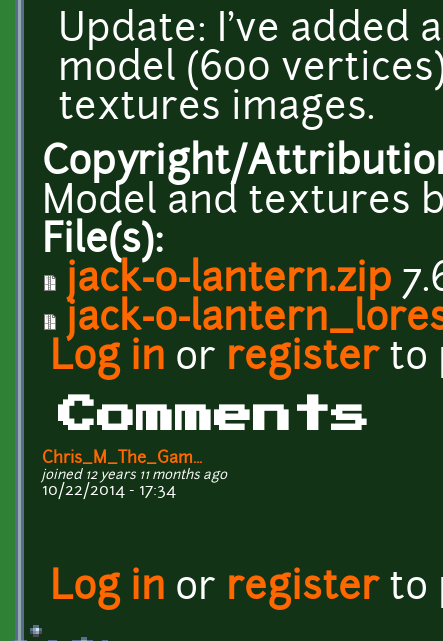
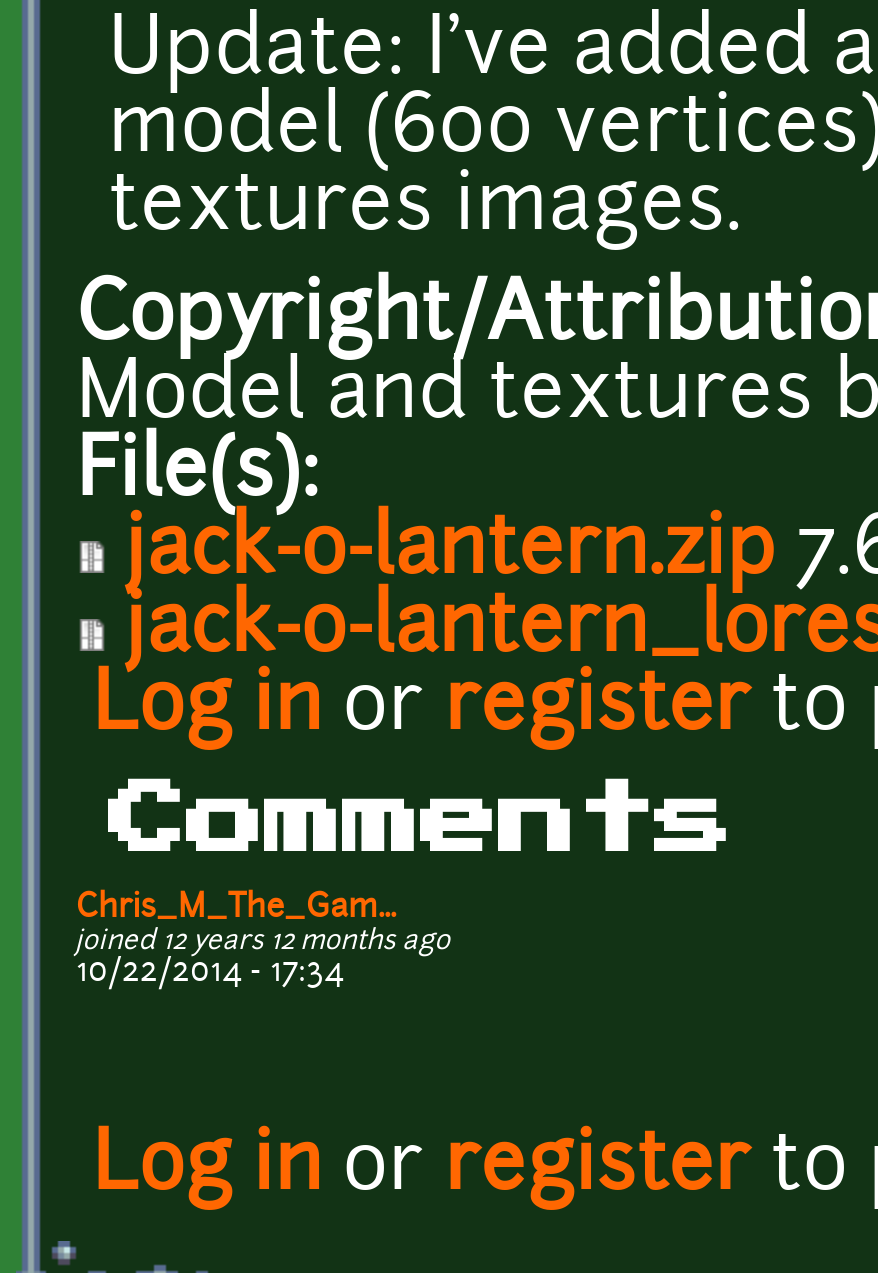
[42,469,227,482] joined 12 years 11 months ago -> [76,929,450,955] joined 12 years 12 months ago

